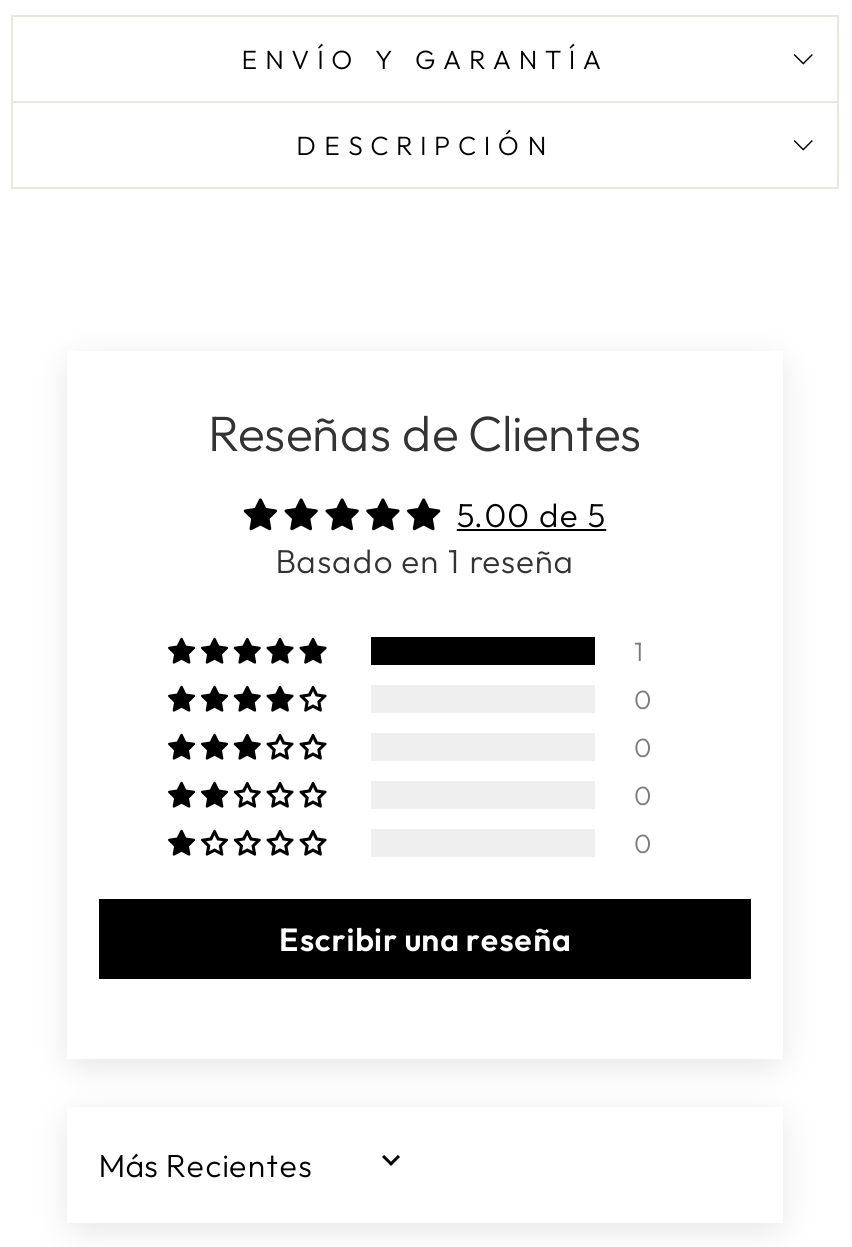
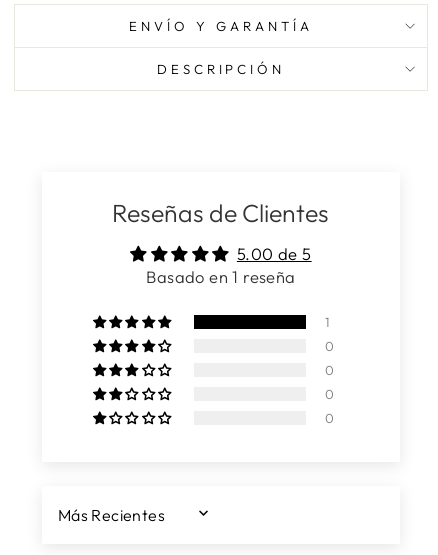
[279,918,571,958] Escribir una reseña -> none

